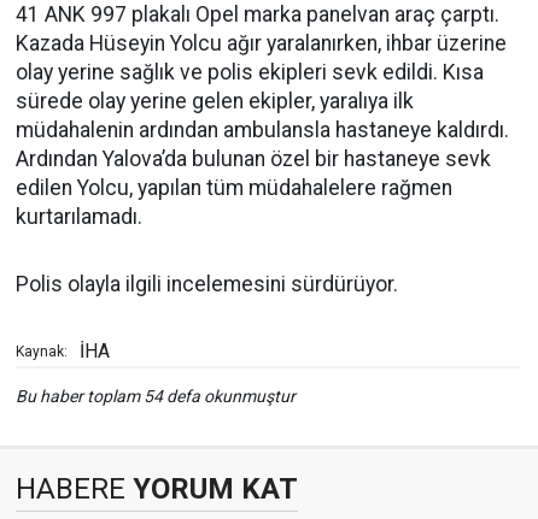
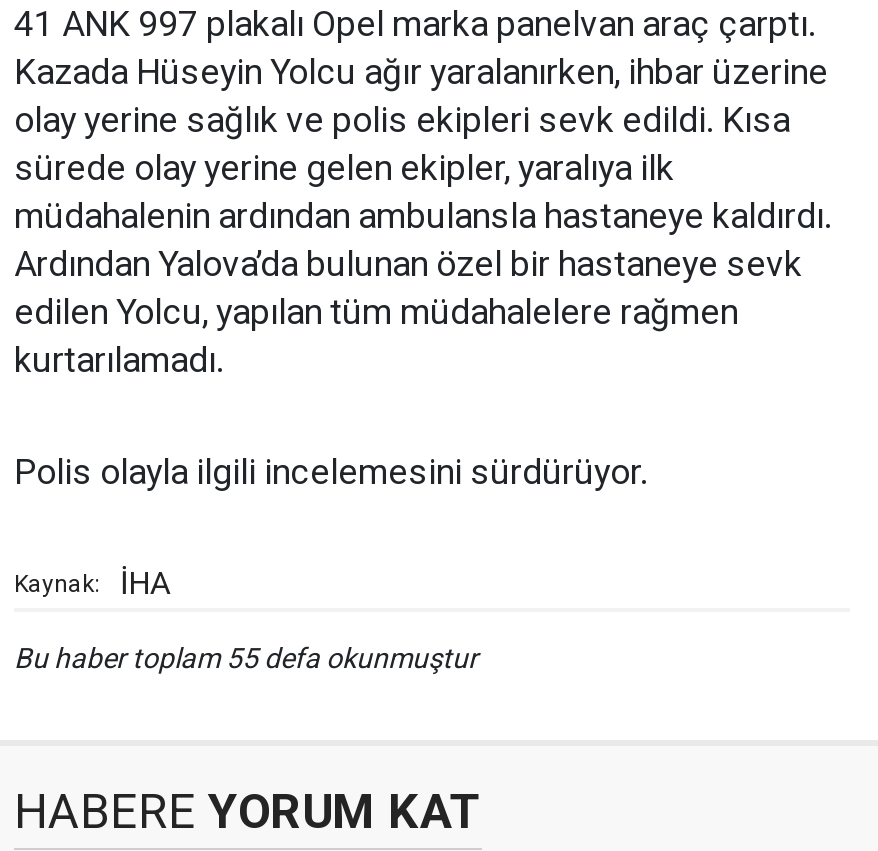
[16,387,296,406] Bu haber toplam 54 defa okunmuştur -> [14,642,478,674] Bu haber toplam 55 defa okunmuştur

